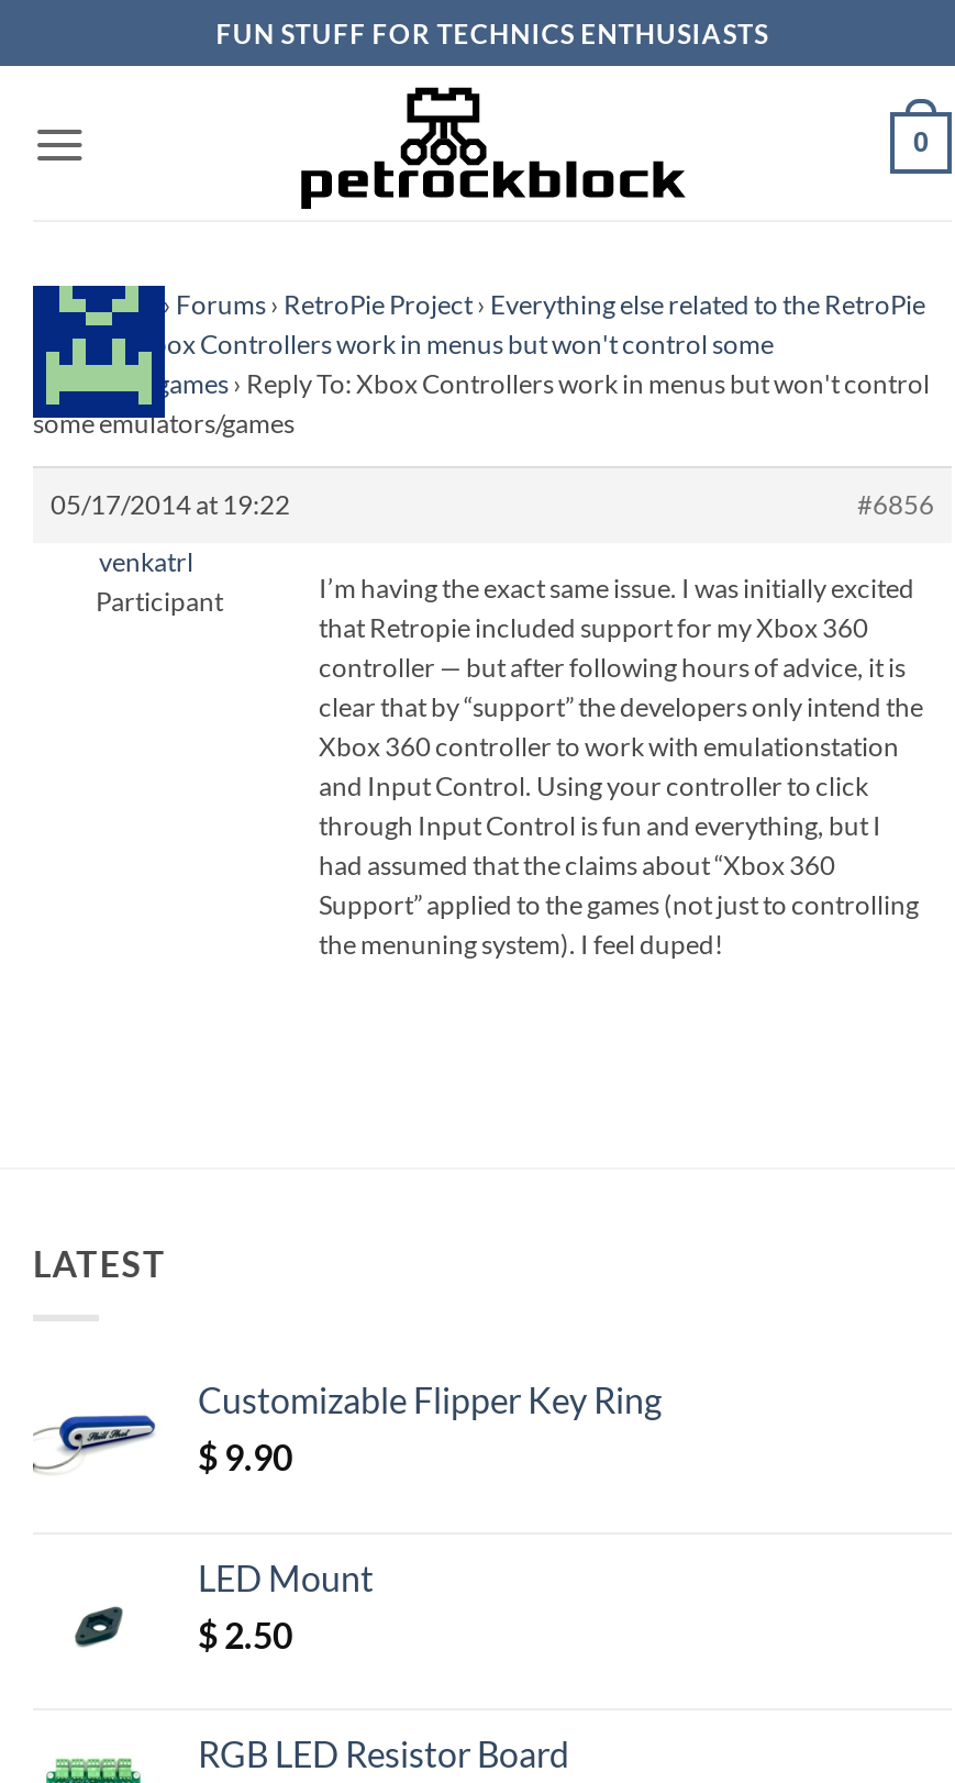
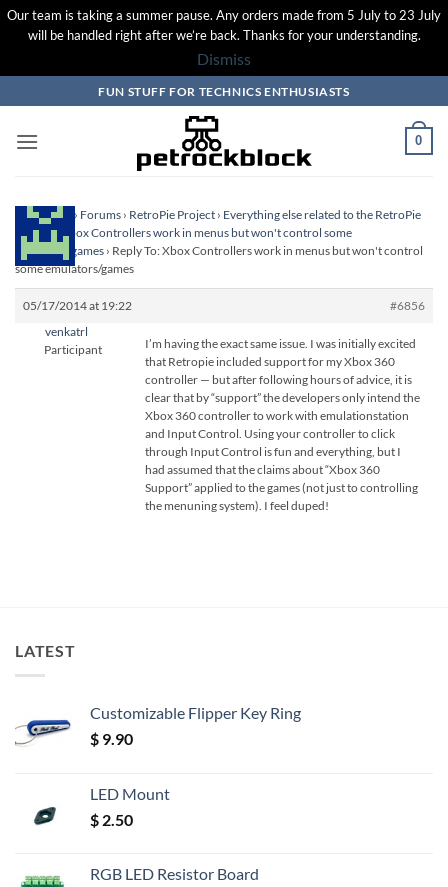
none -> [7,7,441,68] Our team is taking a summer pause. Any orders made from 5 July to 23 July | will be handled right after we’re back. Thanks for your understanding. | Dismiss

